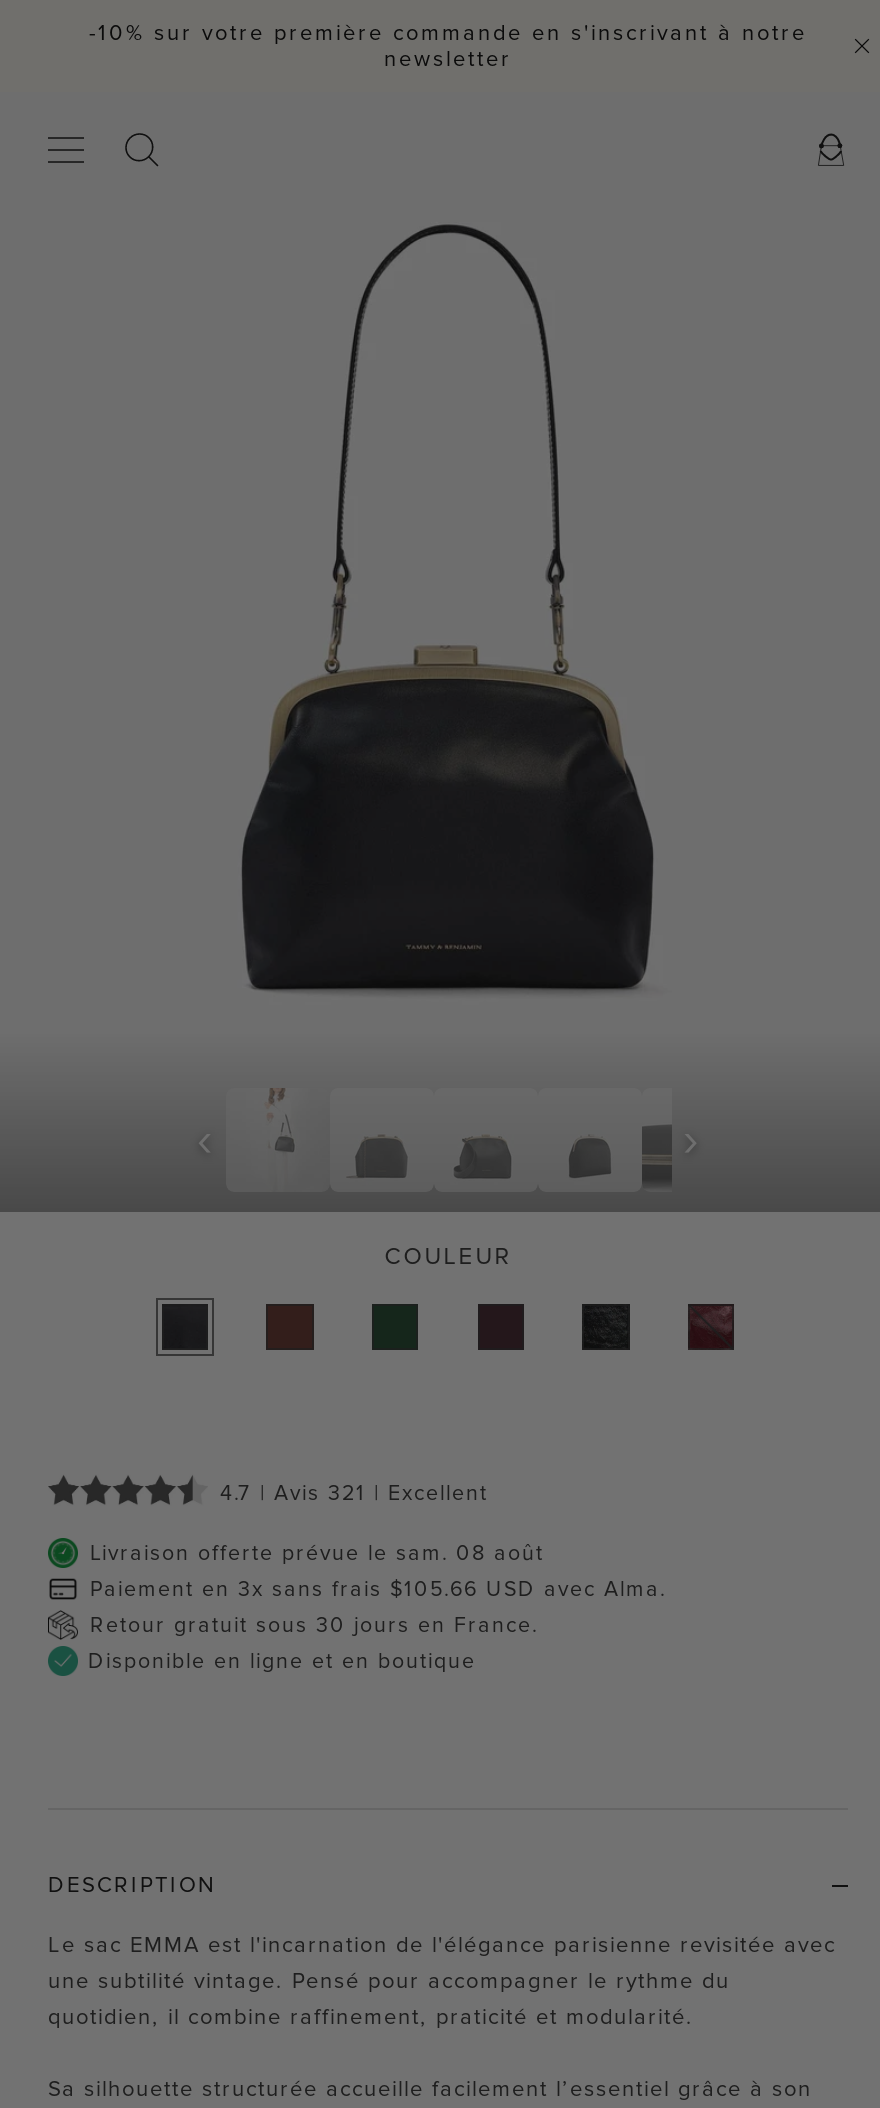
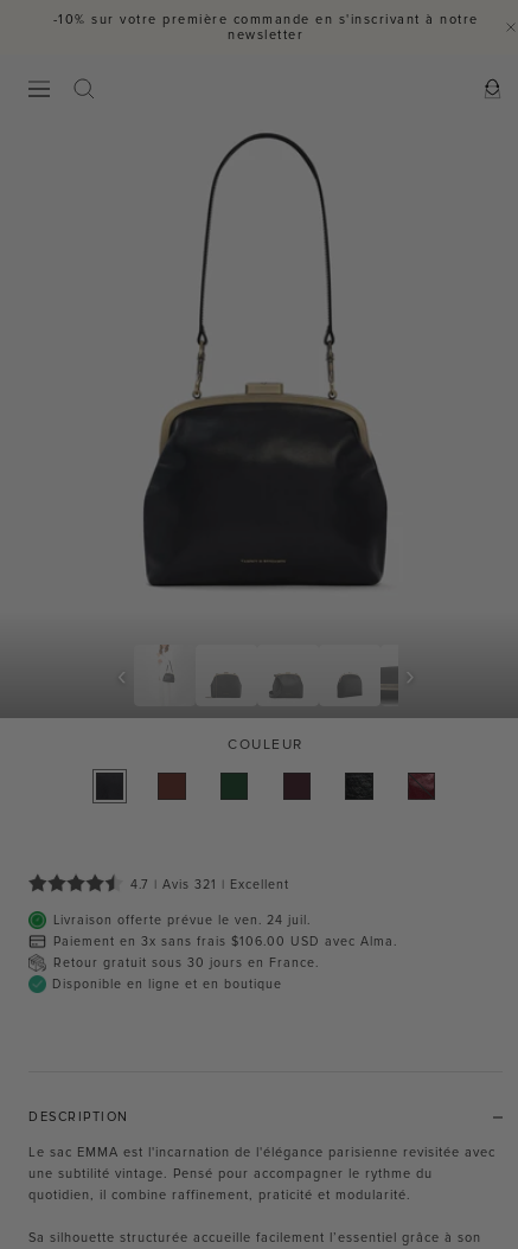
[82,1539,544,1565] Livraison offerte prévue le sam. 08 août -> [49,912,311,927] Livraison offerte prévue le ven. 24 juil.
[82,1575,666,1601] Paiement en 3x sans frais $105.66 USD avec Alma. -> [49,933,397,949] Paiement en 3x sans frais $106.00 USD avec Alma.

